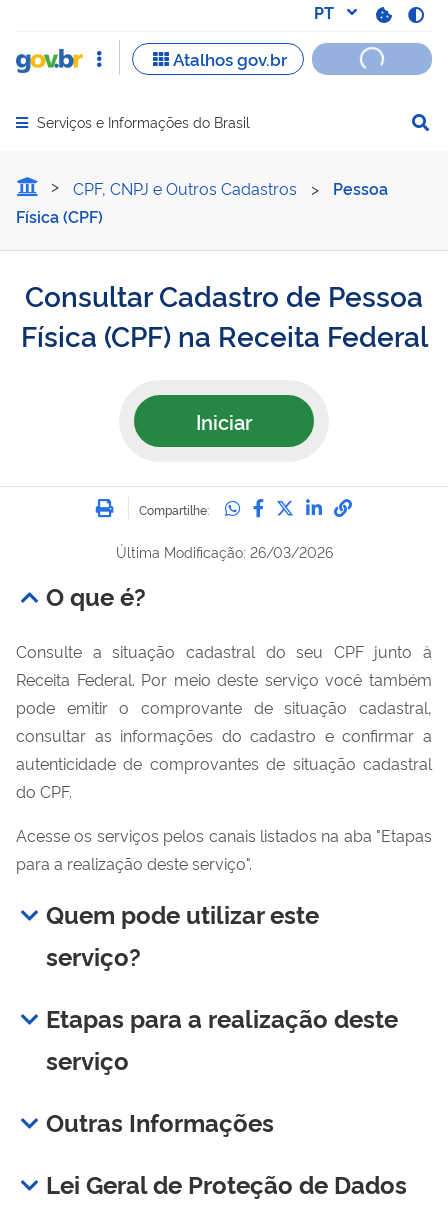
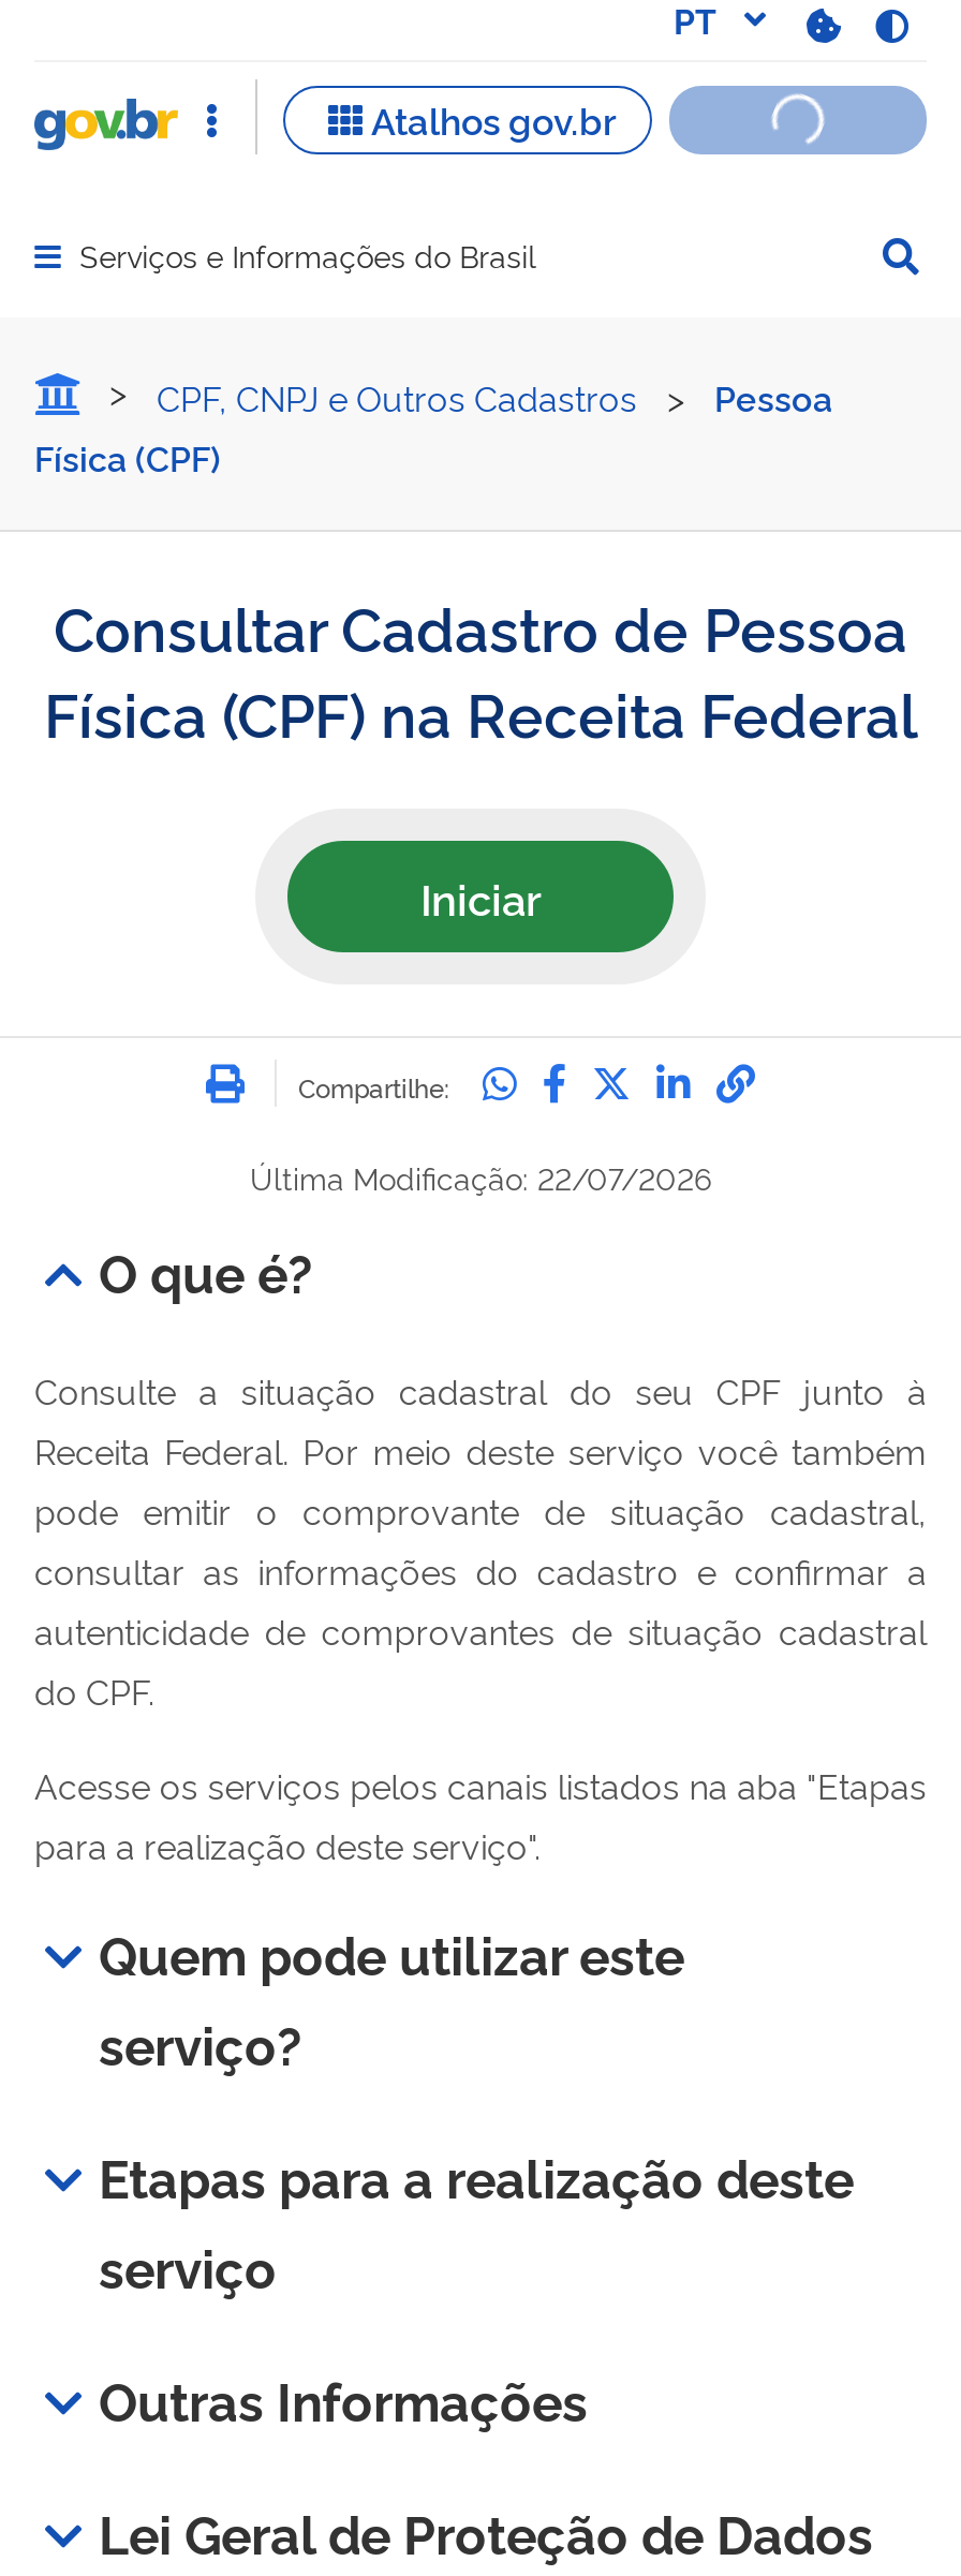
[115,542,332,561] Última Modificação: 26/03/2026 -> [250,1156,711,1197] Última Modificação: 22/07/2026

